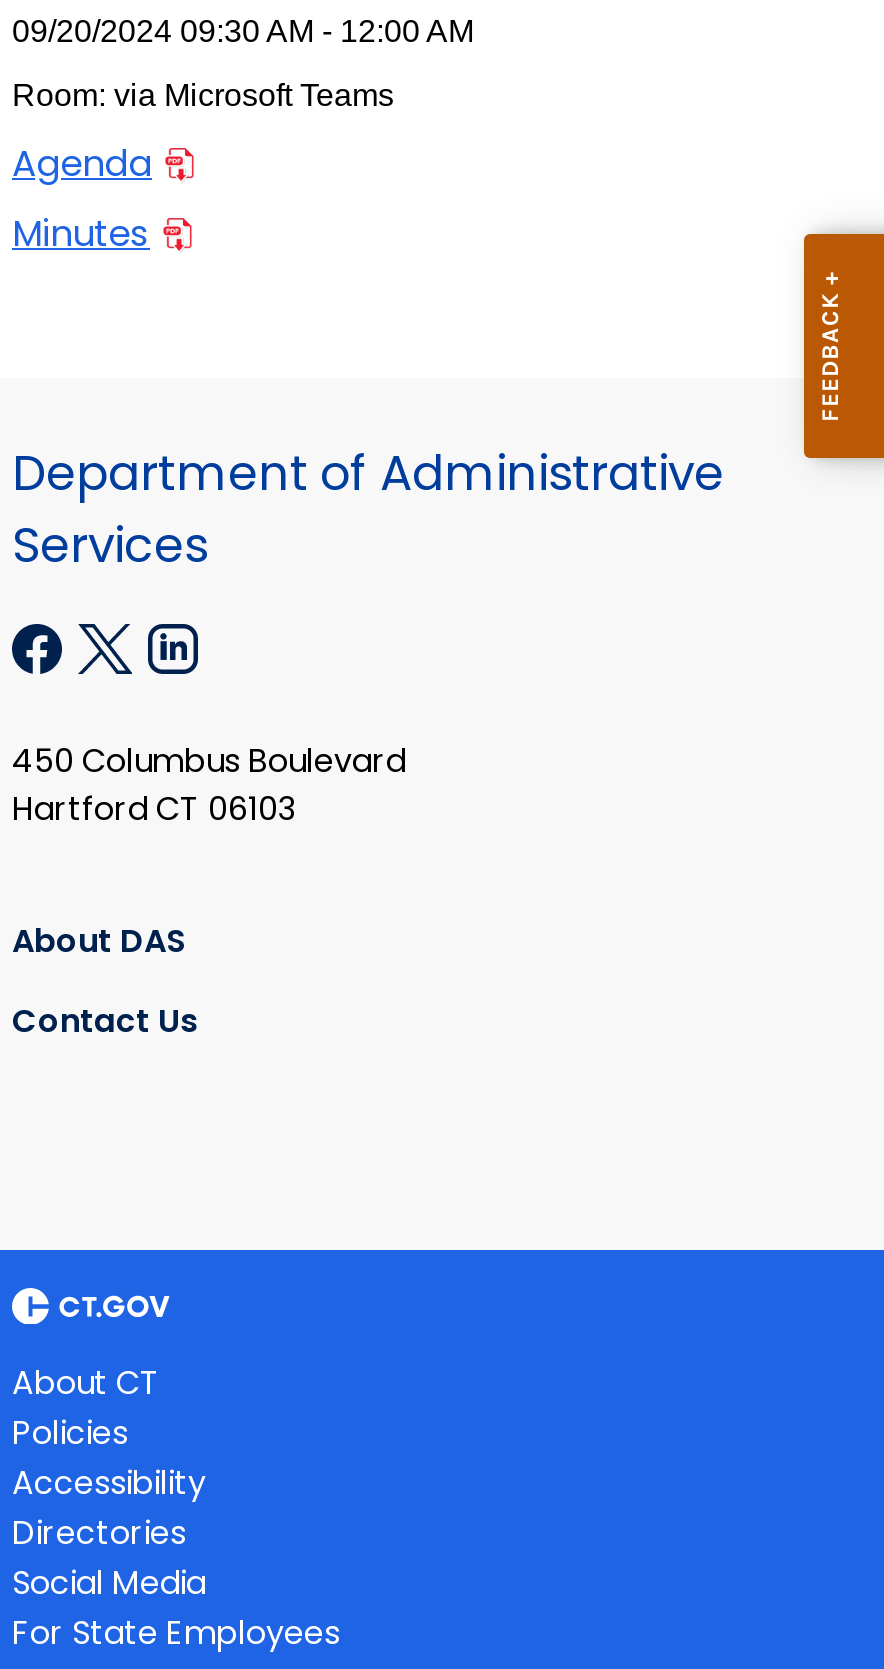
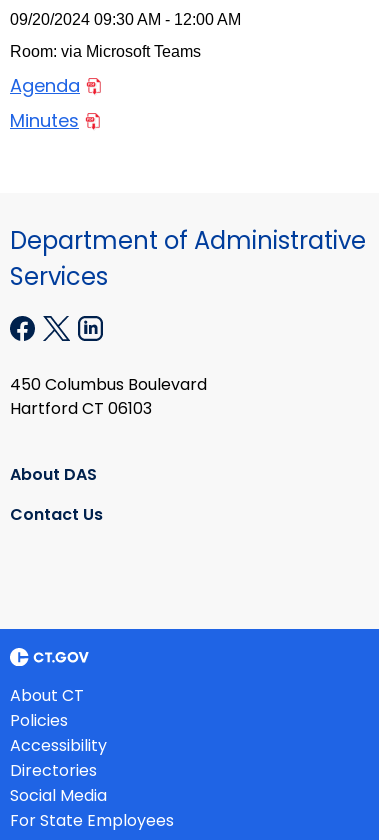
[802,228,878,464] [image] -> none

